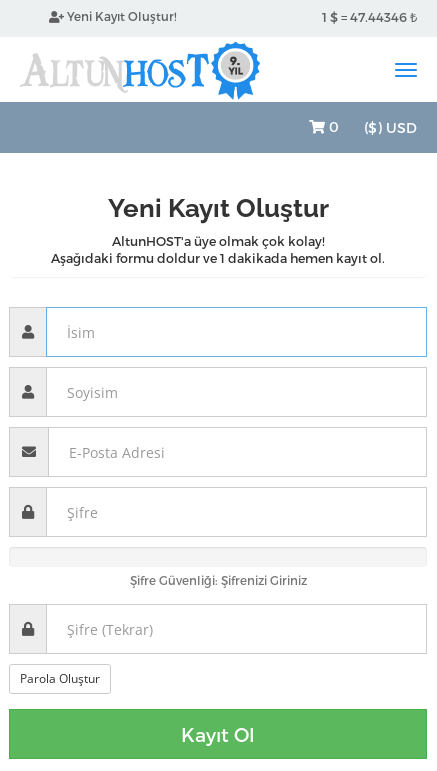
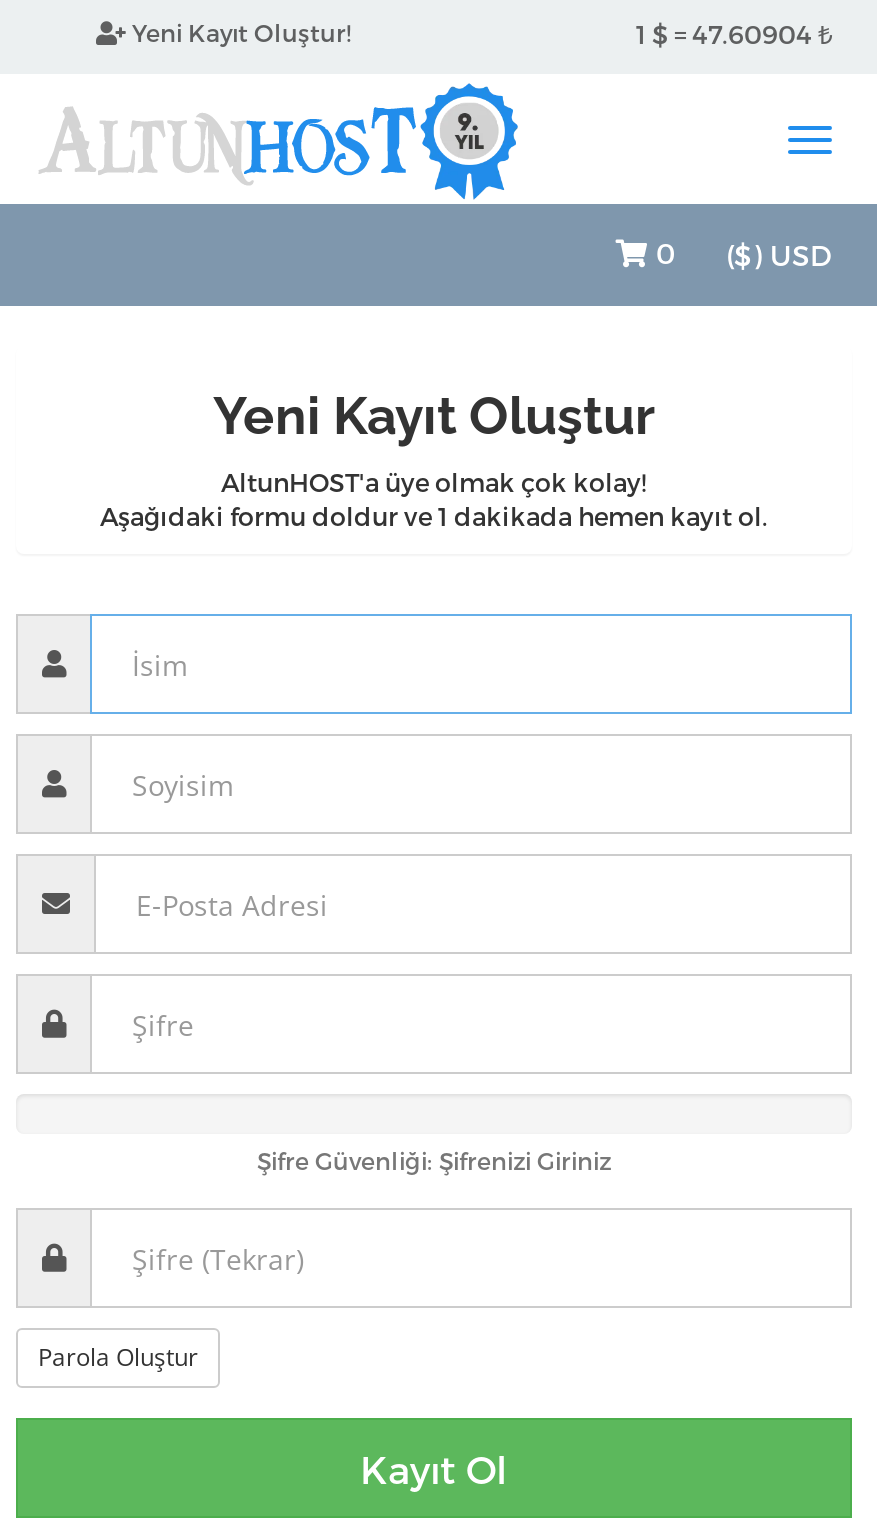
[322,8,417,24] 1 $ = 47.44346 ₺ -> [636,17,832,49] 1 $ = 47.60904 ₺

